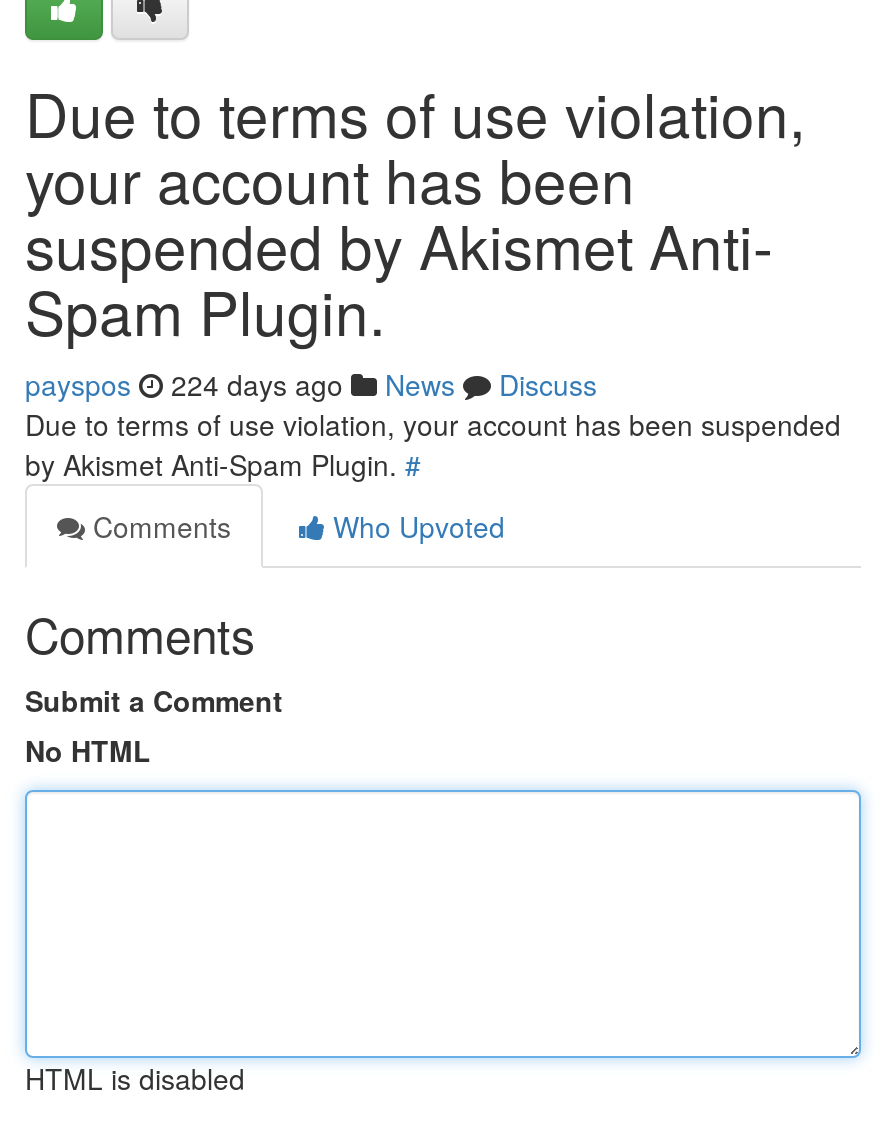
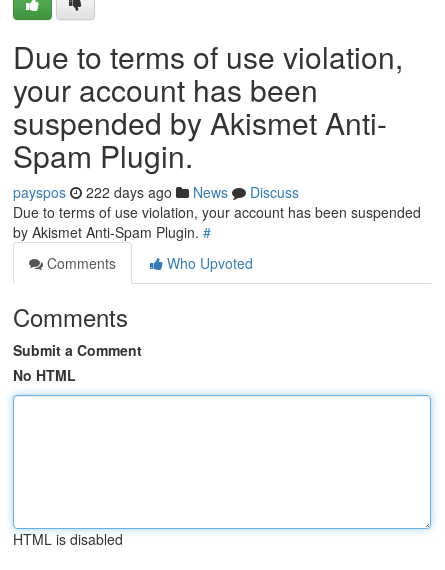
[25,364,597,404] payspos 224 days ago News Discuss -> [13,182,299,202] payspos 222 days ago News Discuss

